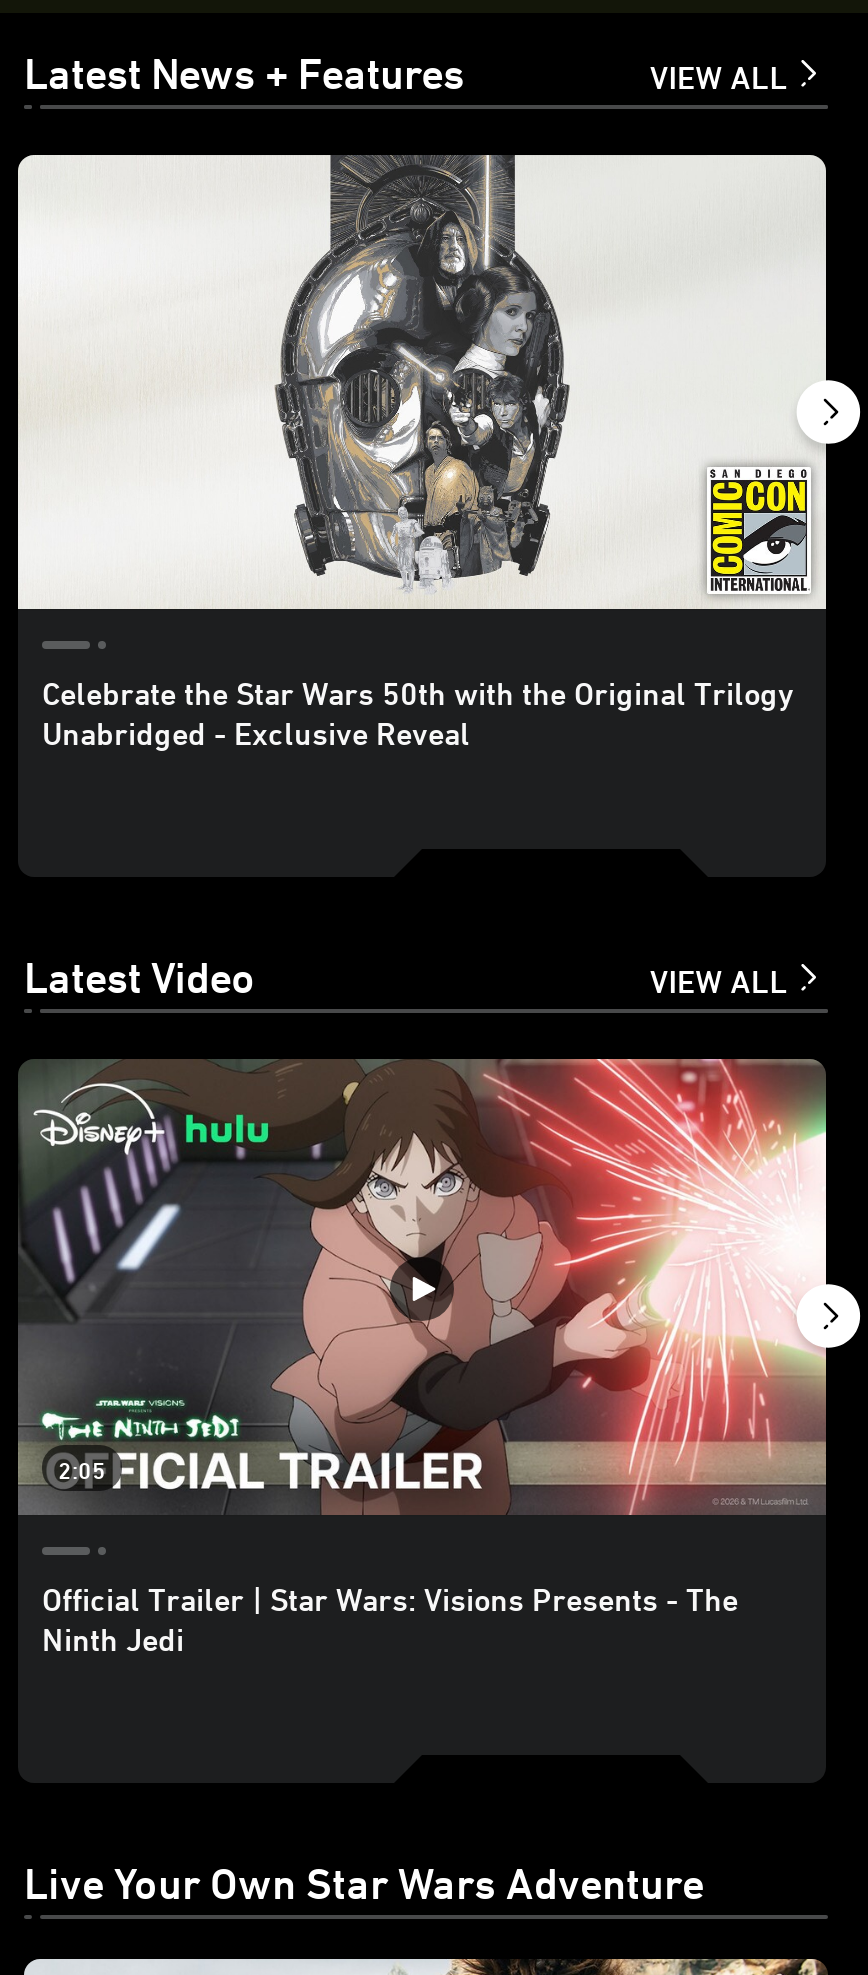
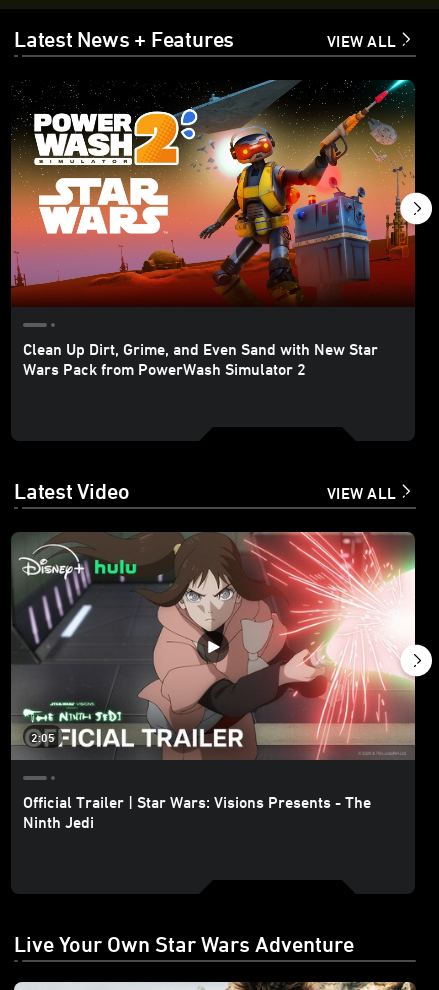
[16,153,828,752] [image] | Celebrate the Star Wars 50th with the Original Trilogy | Unabridged - Exclusive Reveal -> [10,79,416,378] [image] | Clean Up Dirt, Grime, and Even Sand with New Star | Wars Pack from PowerWash Simulator 2

